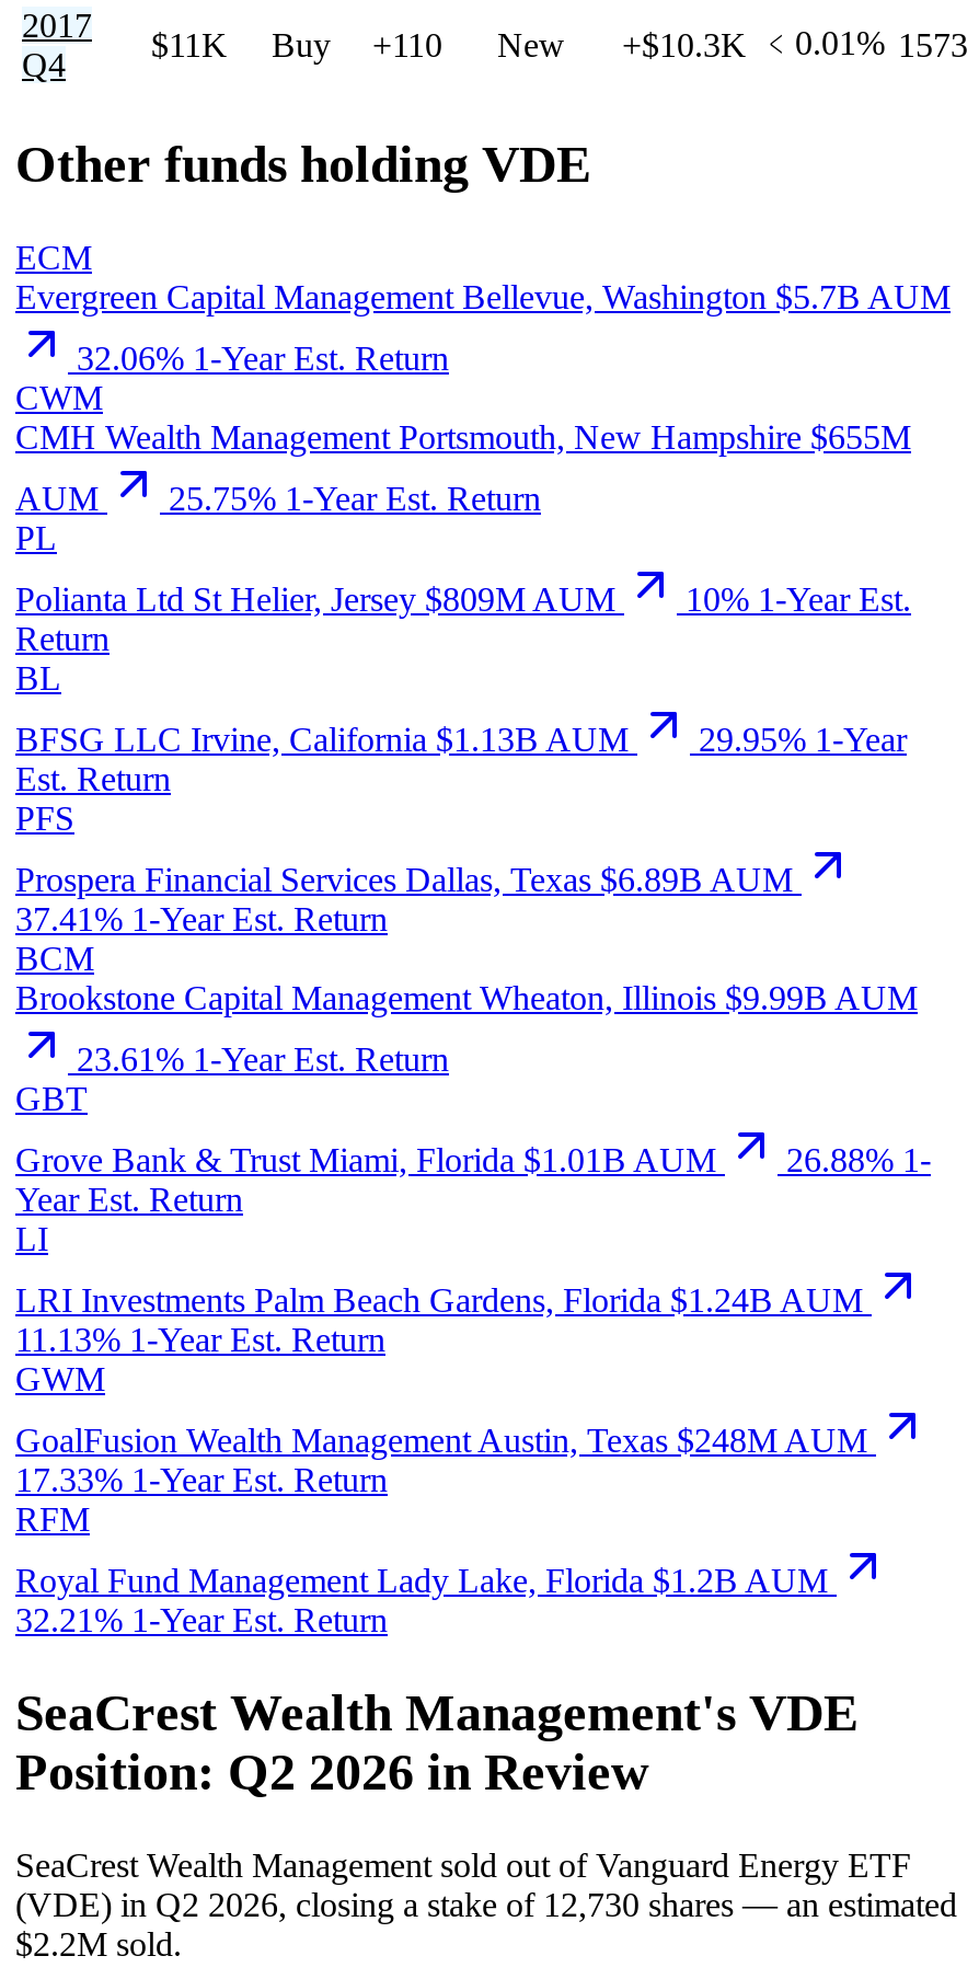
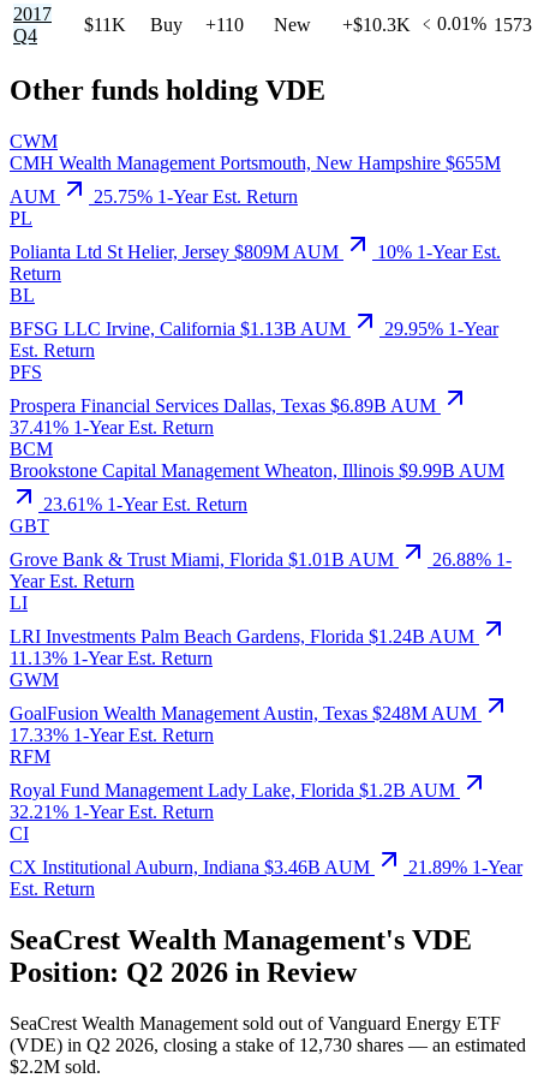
[15,238,951,376] ECM | Evergreen Capital Management Bellevue, Washington $5.7B AUM | 32.06% 1-Year Est. Return -> none
moved [15,378,931,1638] -> [10,131,512,822]: CWM | CMH Wealth Management Portsmouth, New Hampshire $655M | AUM | ... | Royal Fund Management Lady Lake, Florida $1.2B AUM | 32.21% 1-Year Est. Return
none -> [10,823,522,899] CI | CX Institutional Auburn, Indiana $3.46B AUM | 21.89% 1-Year | Est. Return

